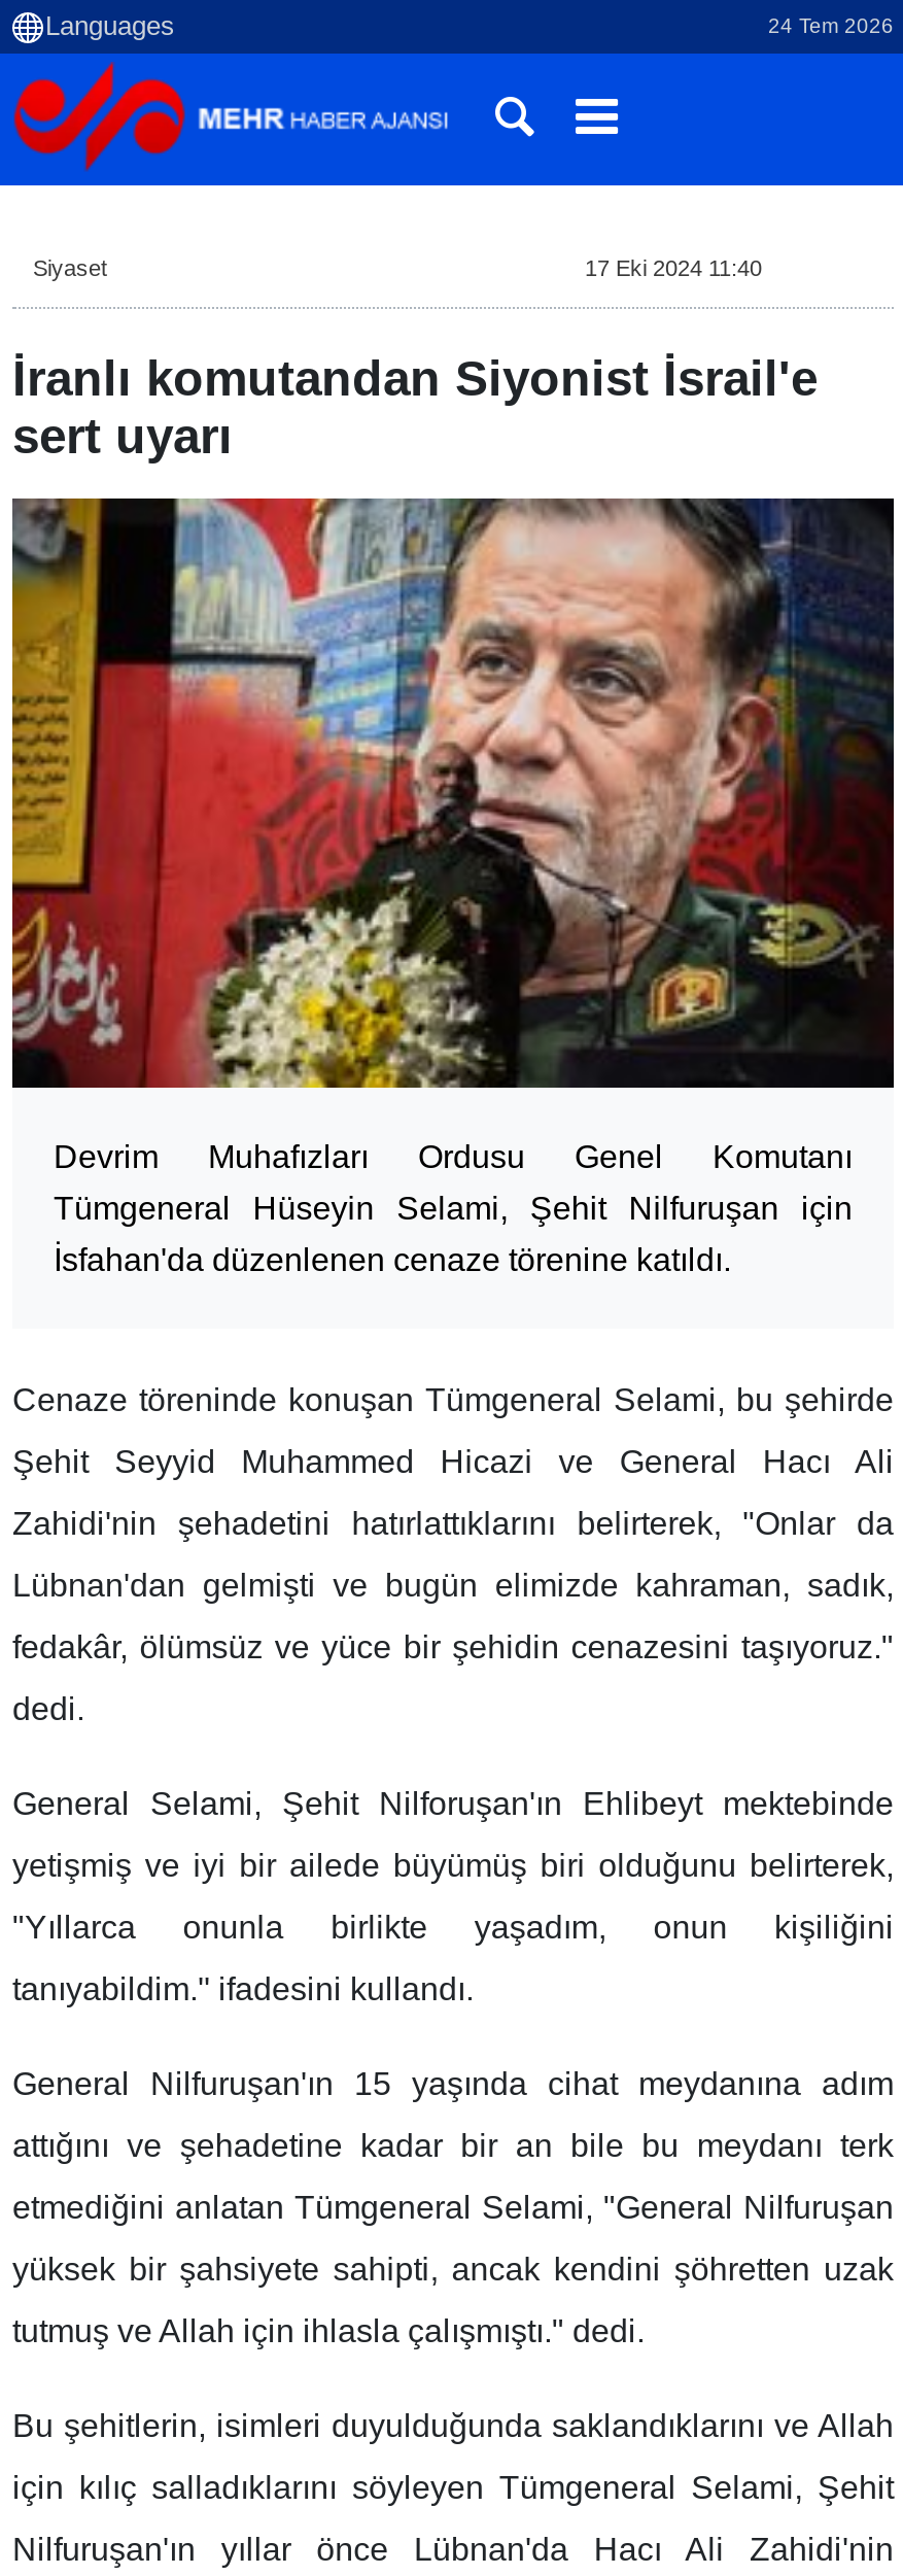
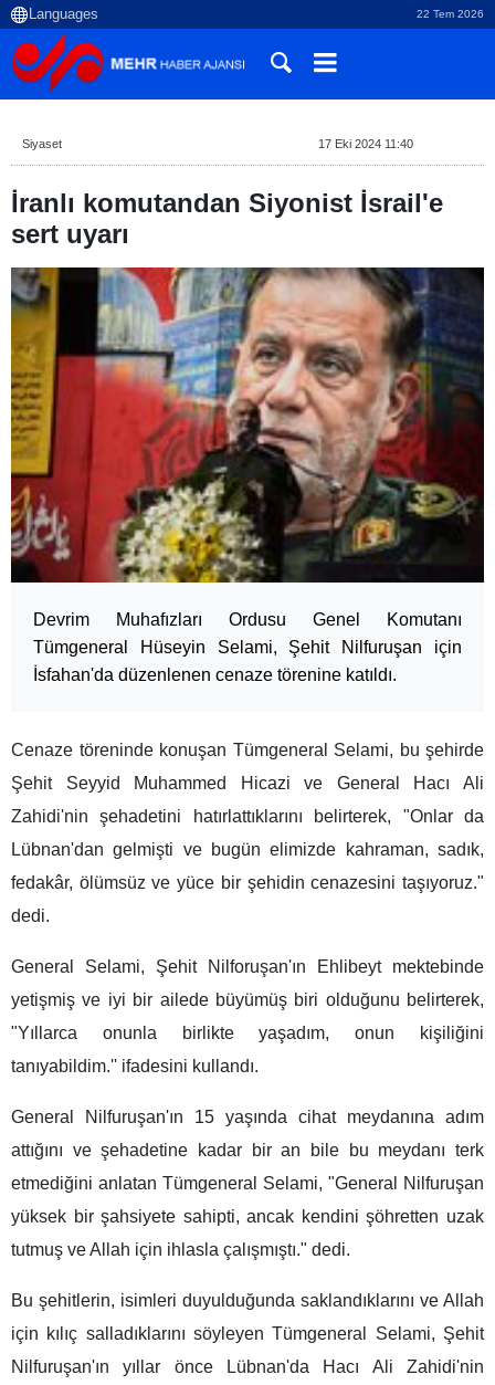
[768,14,894,37] 24 Tem 2026 -> [417,8,484,20] 22 Tem 2026

